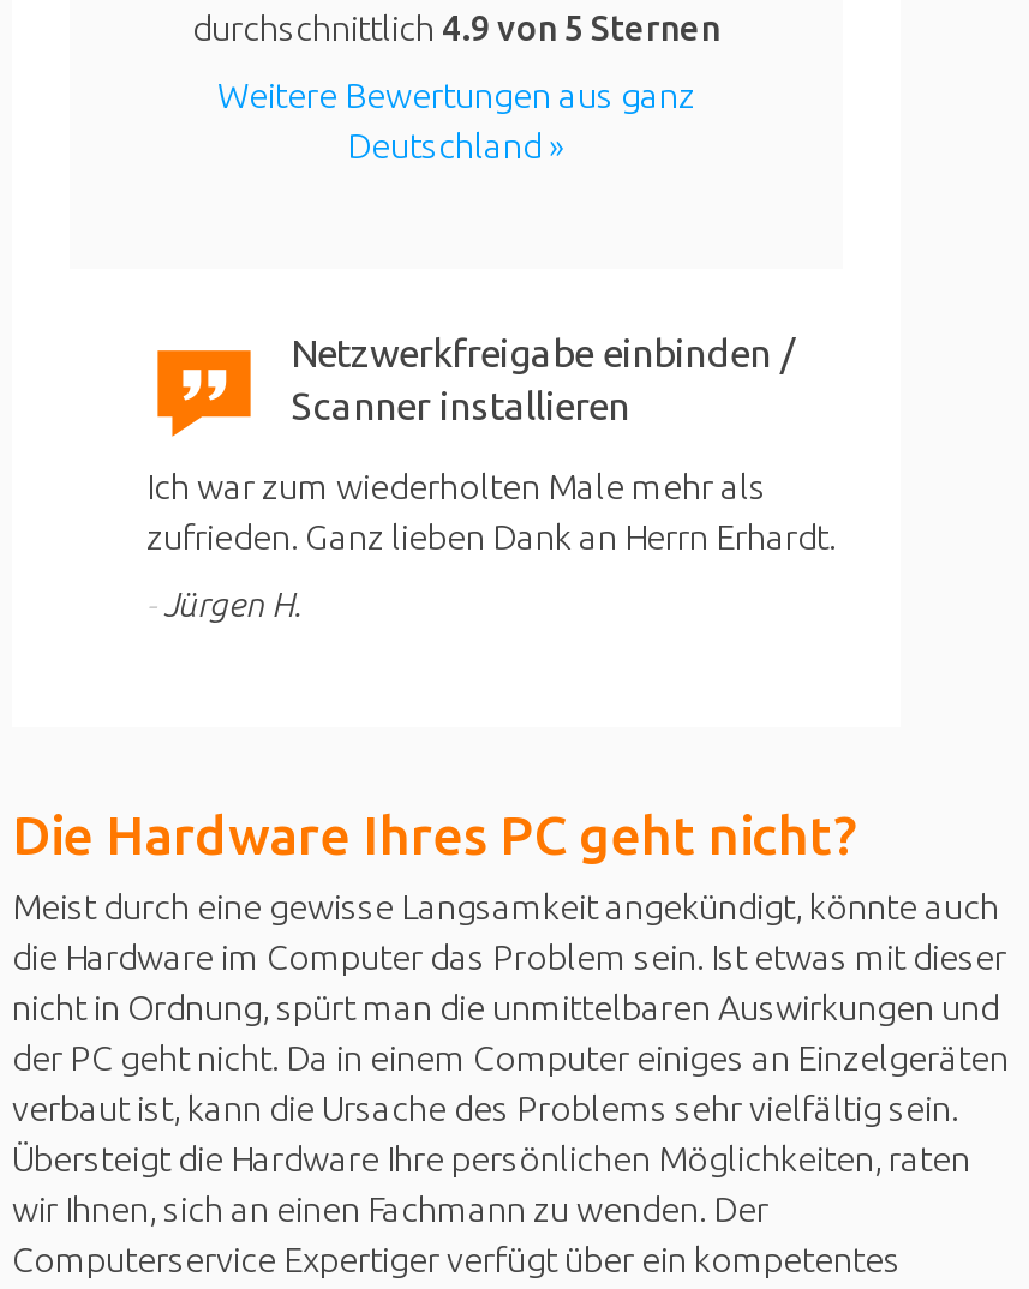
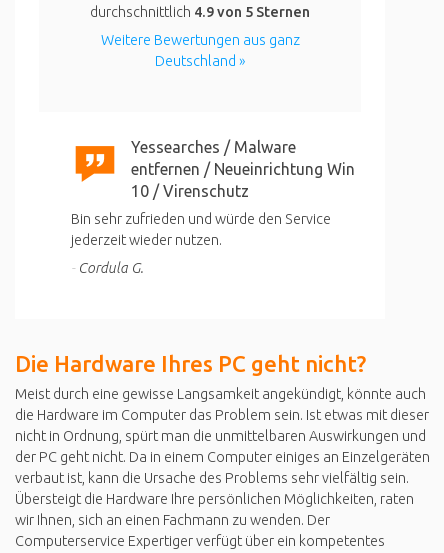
[291,331,795,427] Netzwerkfreigabe einbinden / | Scanner installieren -> [131,138,355,200] Yessearches / Malware | entfernen / Neueinrichtung Win | 10 / Virenschutz
[146,468,836,557] Ich war zum wiederholten Male mehr als | zufrieden. Ganz lieben Dank an Herrn Erhardt. -> [71,211,331,248] Bin sehr zufrieden und würde den Service | jederzeit wieder nutzen.
[163,586,303,625] Jürgen H. -> [78,260,144,276] Cordula G.

